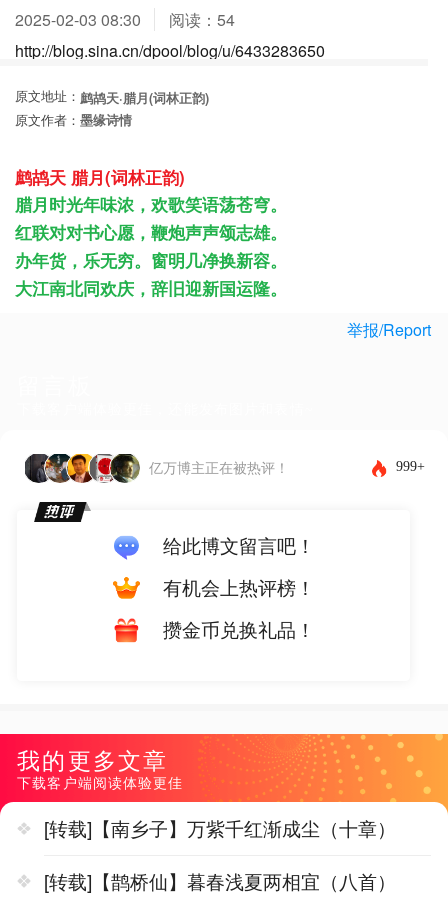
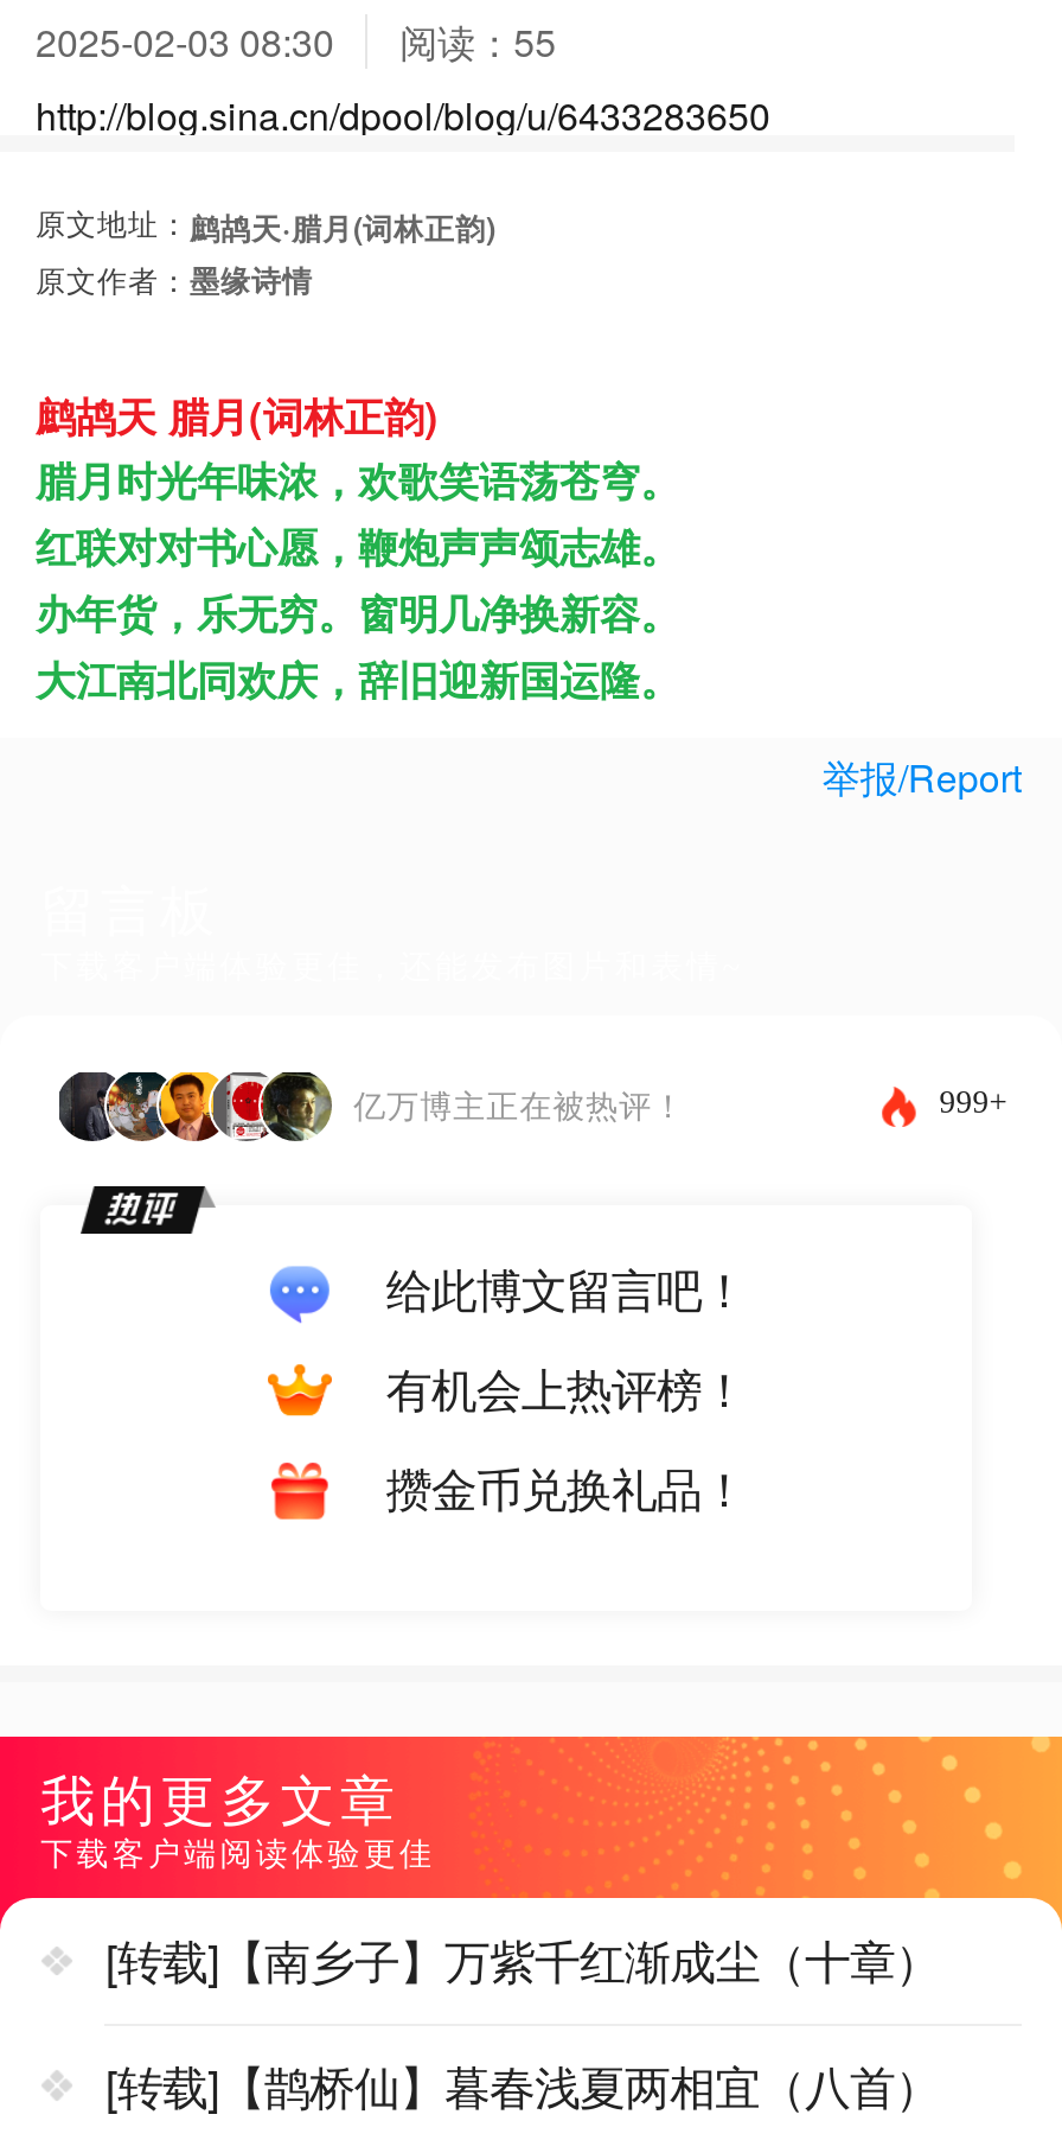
[15,8,235,31] 2025-02-03 08:30 阅读：54 -> [36,14,556,69] 2025-02-03 08:30 阅读：55

